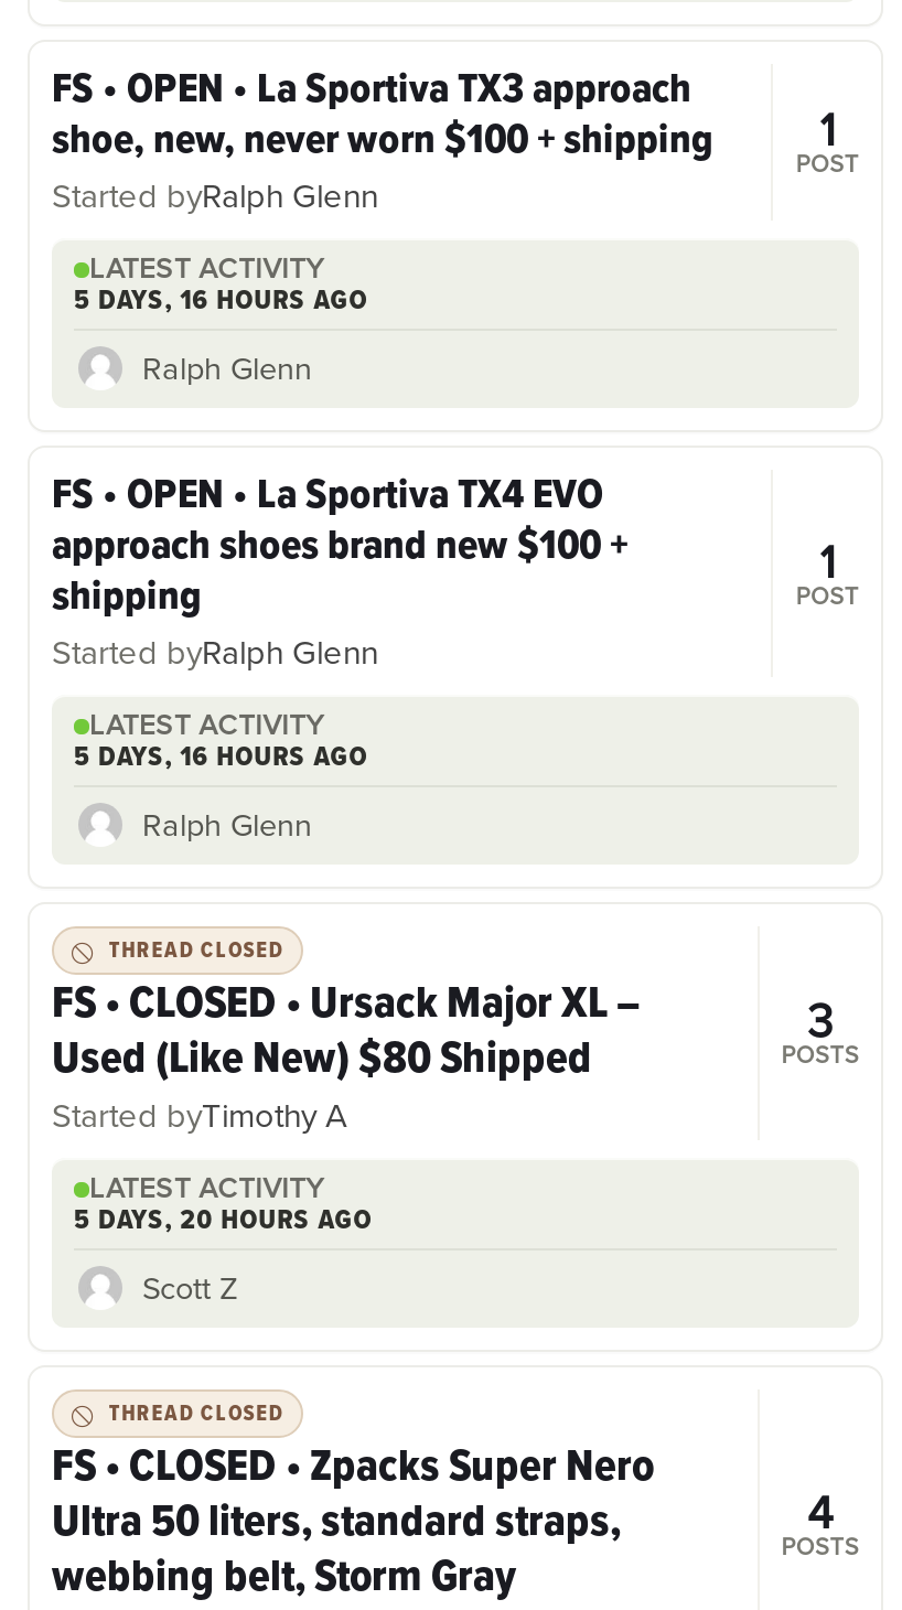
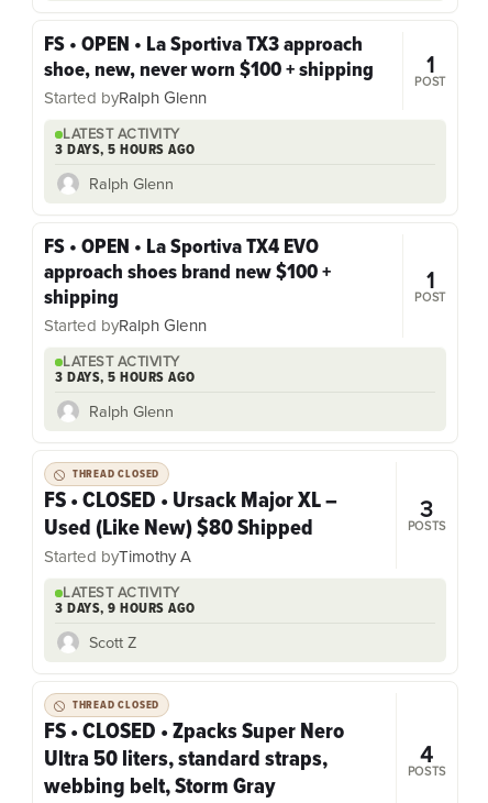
[74,282,368,318] 5 DAYS, 16 HOURS AGO -> [55,141,195,158] 3 DAYS, 5 HOURS AGO
[74,739,368,774] 5 DAYS, 16 HOURS AGO -> [55,369,195,386] 3 DAYS, 5 HOURS AGO
[74,1202,372,1237] 5 DAYS, 20 HOURS AGO -> [55,599,195,617] 3 DAYS, 9 HOURS AGO

